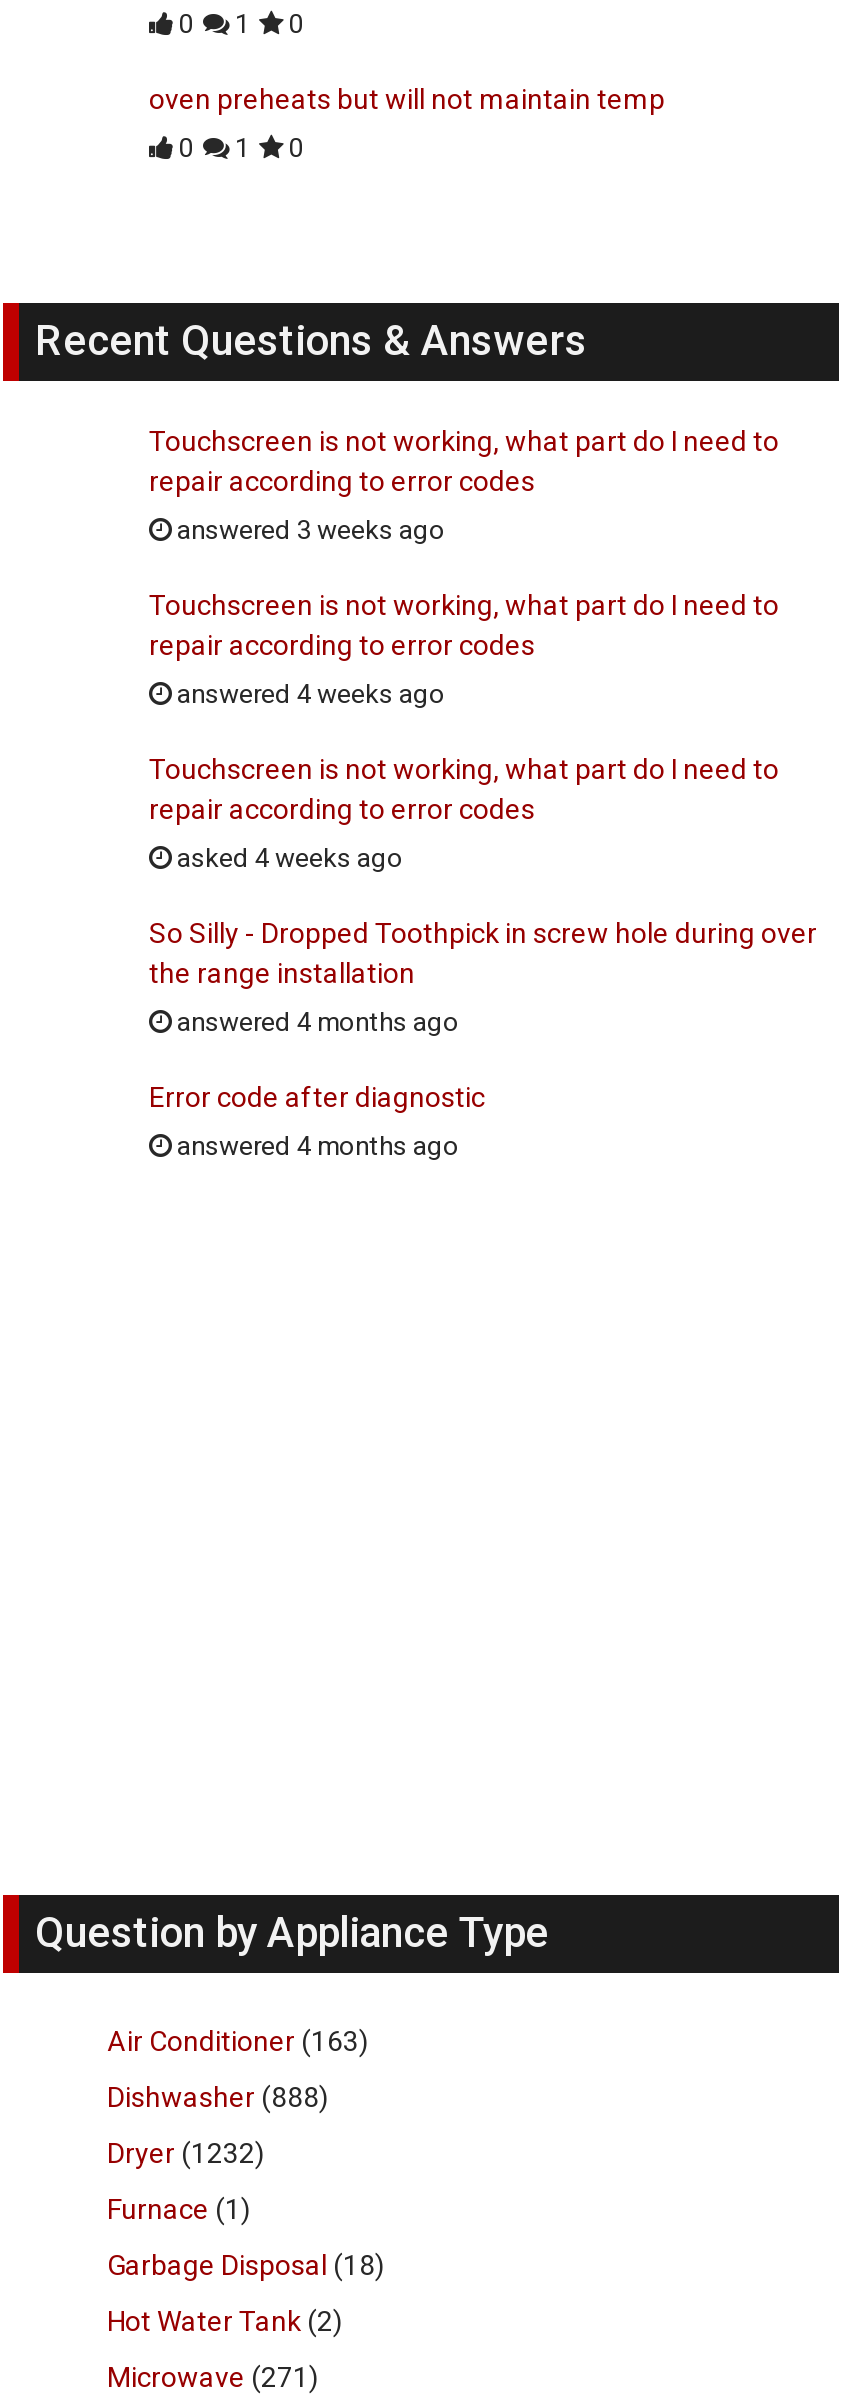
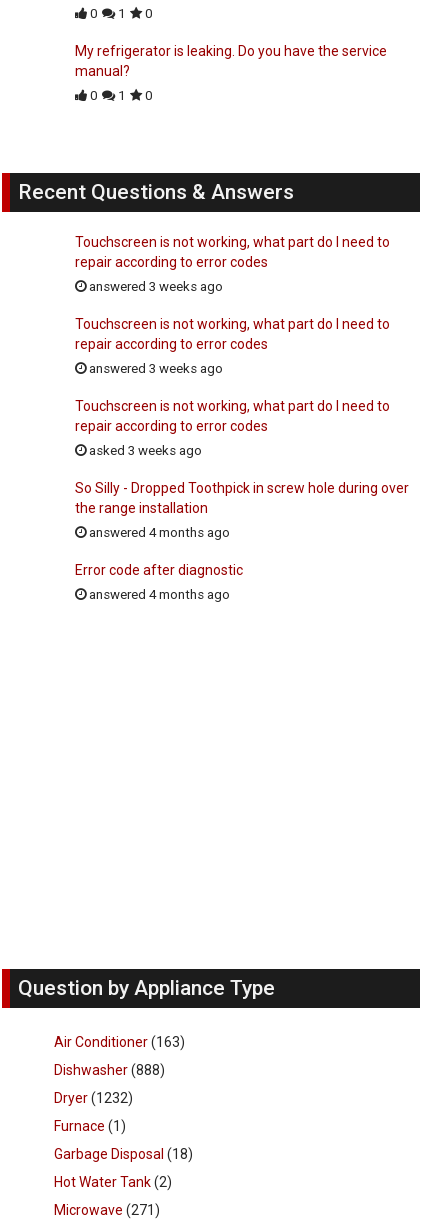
[149,84,665,116] oven preheats but will not maintain temp -> [75,43,387,79] My refrigerator is leaking. Do you have the service | manual?
[171,680,445,710] answered 4 weeks ago -> [86,361,223,376] answered 3 weeks ago
[171,844,403,874] asked 4 weeks ago -> [86,443,202,458] asked 3 weeks ago

